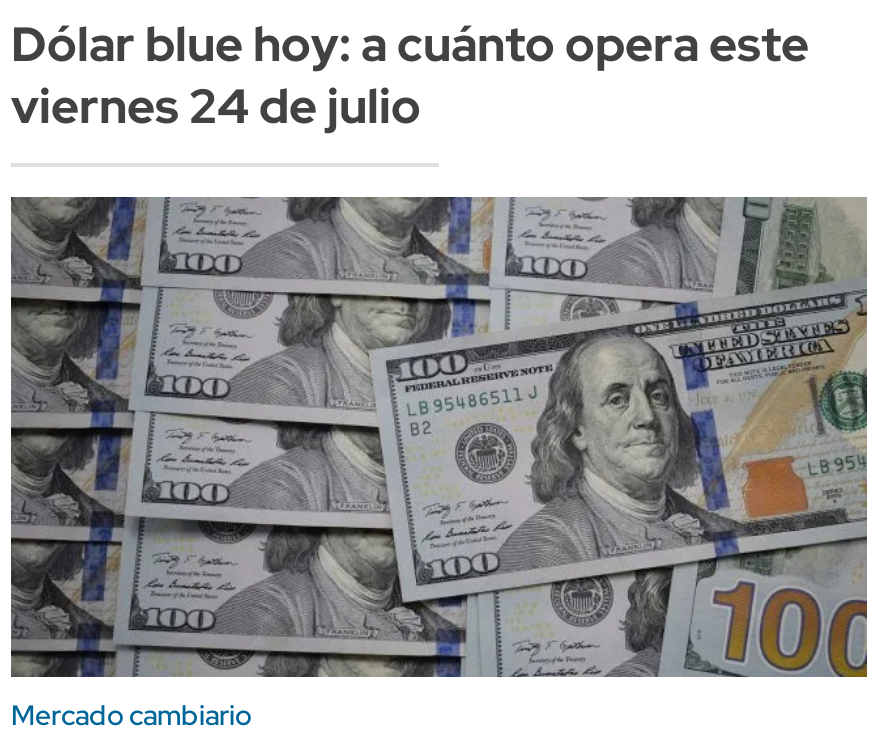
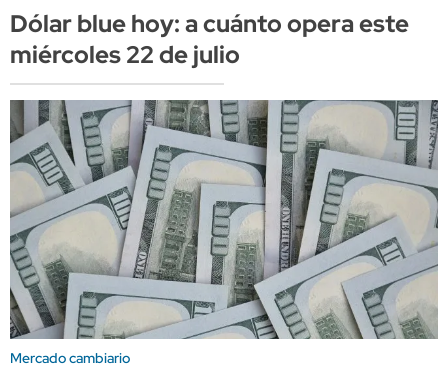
[11,75,421,137] viernes 24 de julio -> [10,39,240,70] miércoles 22 de julio
[11,196,867,678] [image] -> [9,99,439,339] [image]

